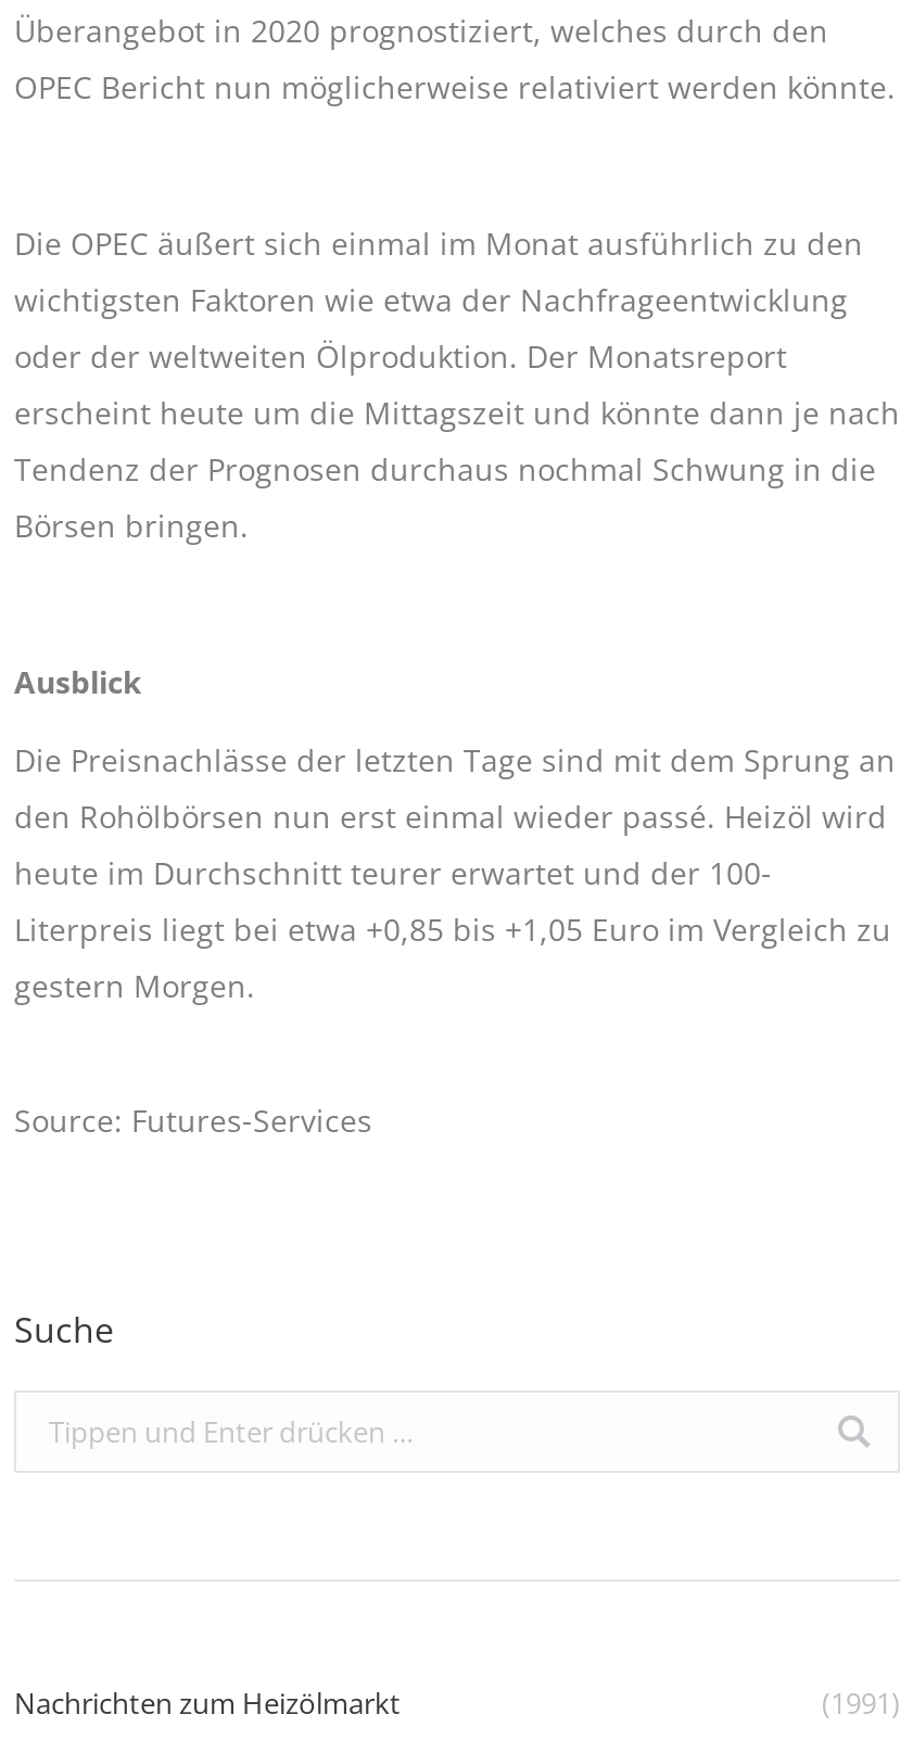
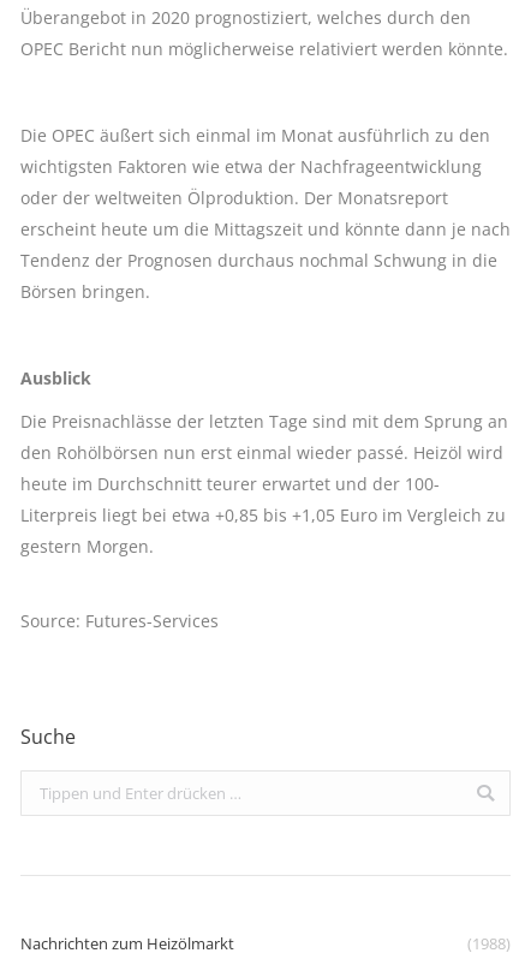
[822,1684,900,1723] (1991) -> [467,933,511,955] (1988)

